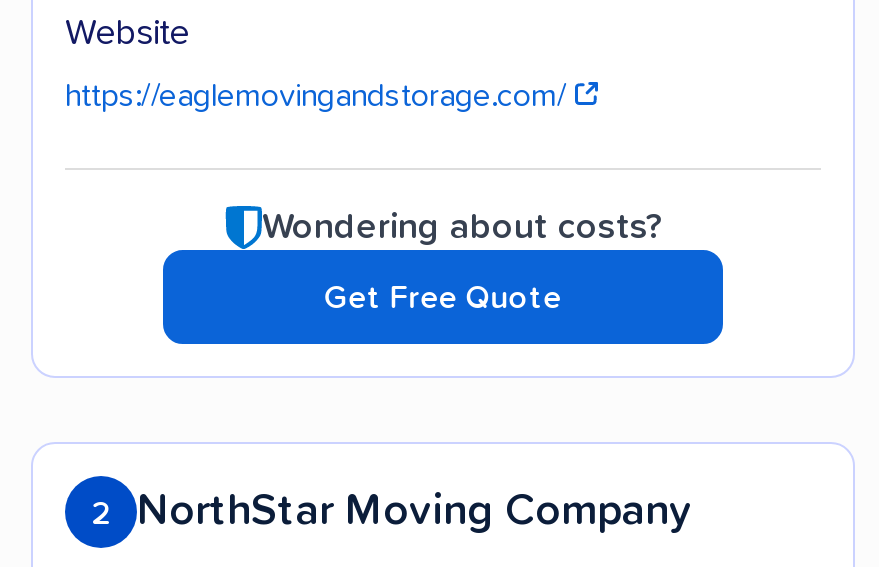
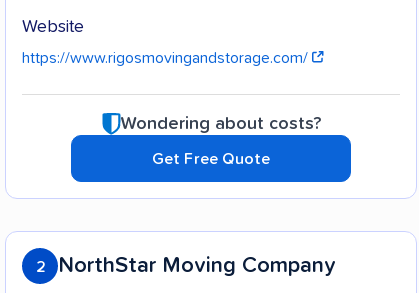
[65,79,575,111] https://eaglemovingandstorage.com/ -> [22,50,312,66] https://www.rigosmovingandstorage.com/

